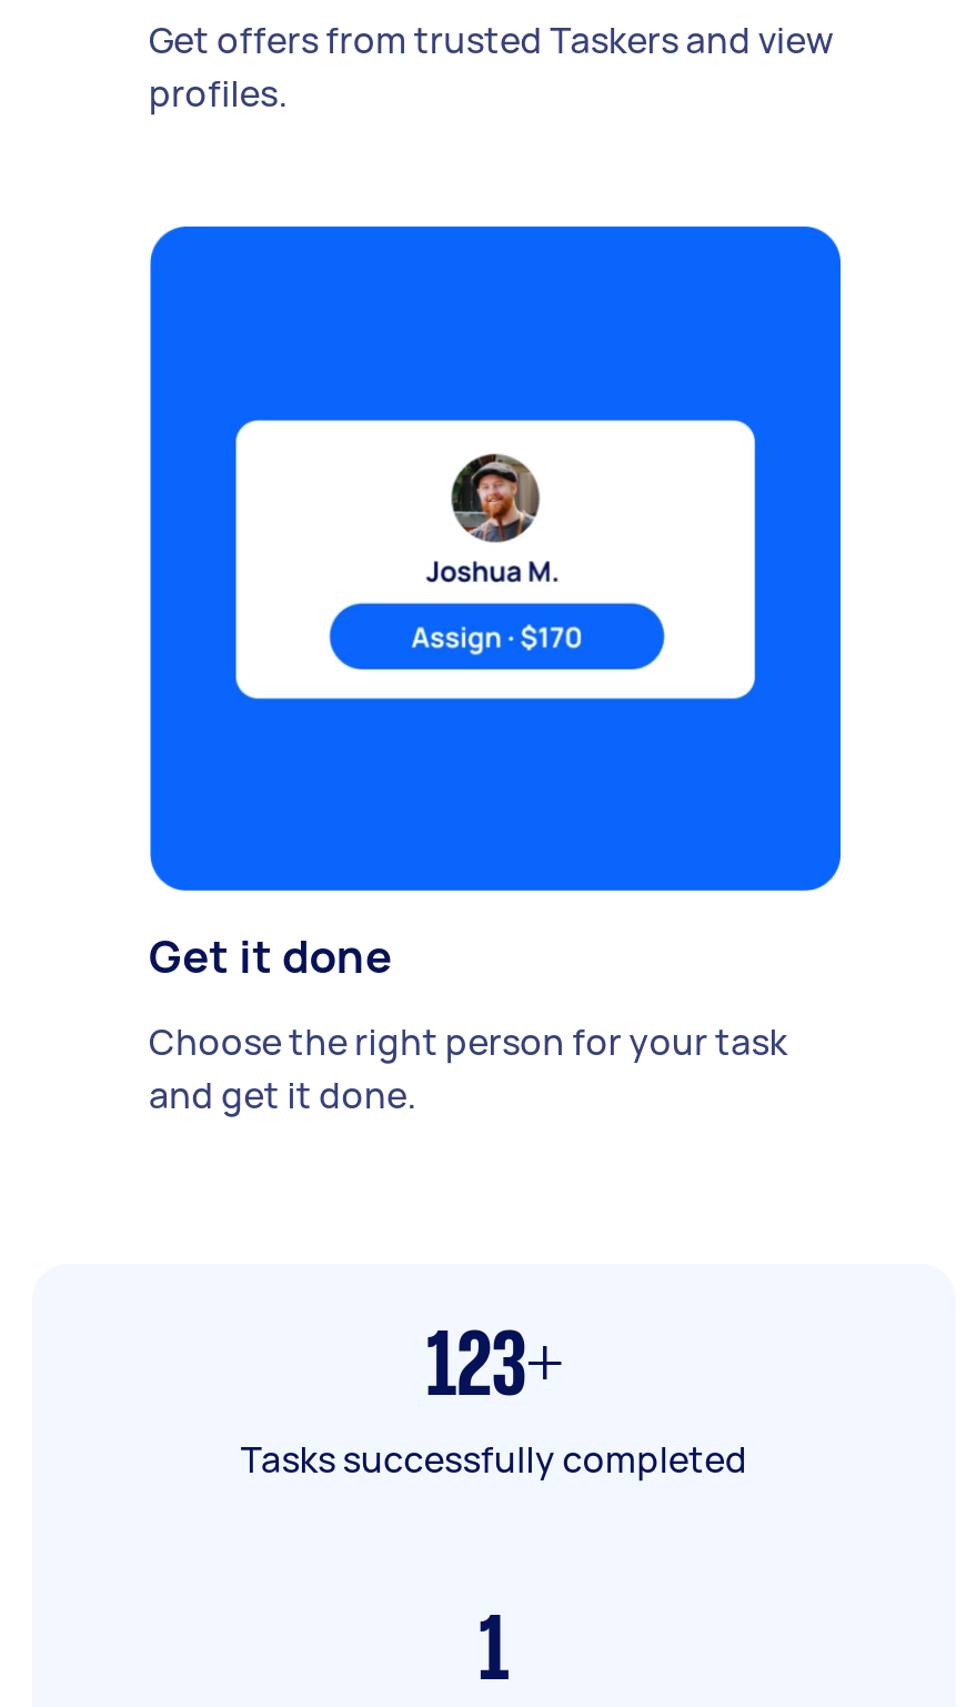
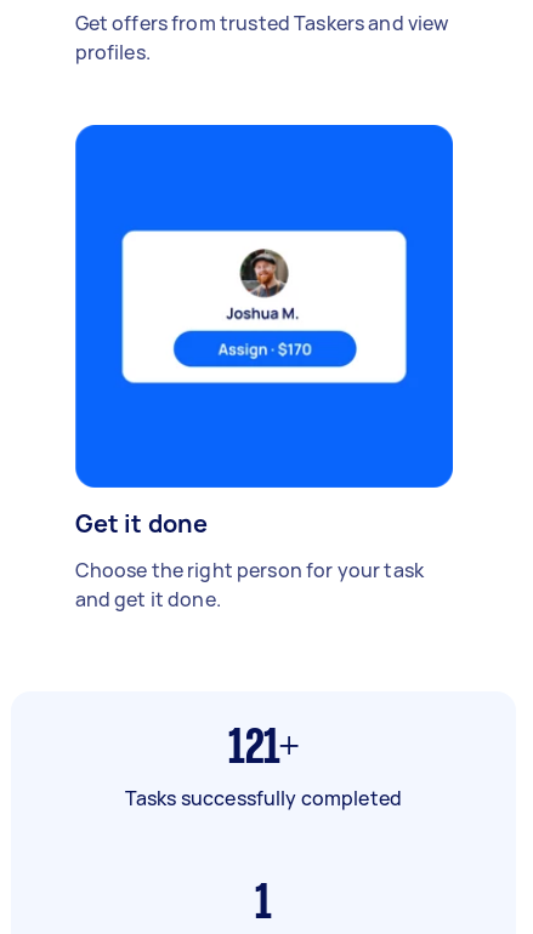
[426,1329,562,1409] 123+ -> [228,727,299,771] 121+

